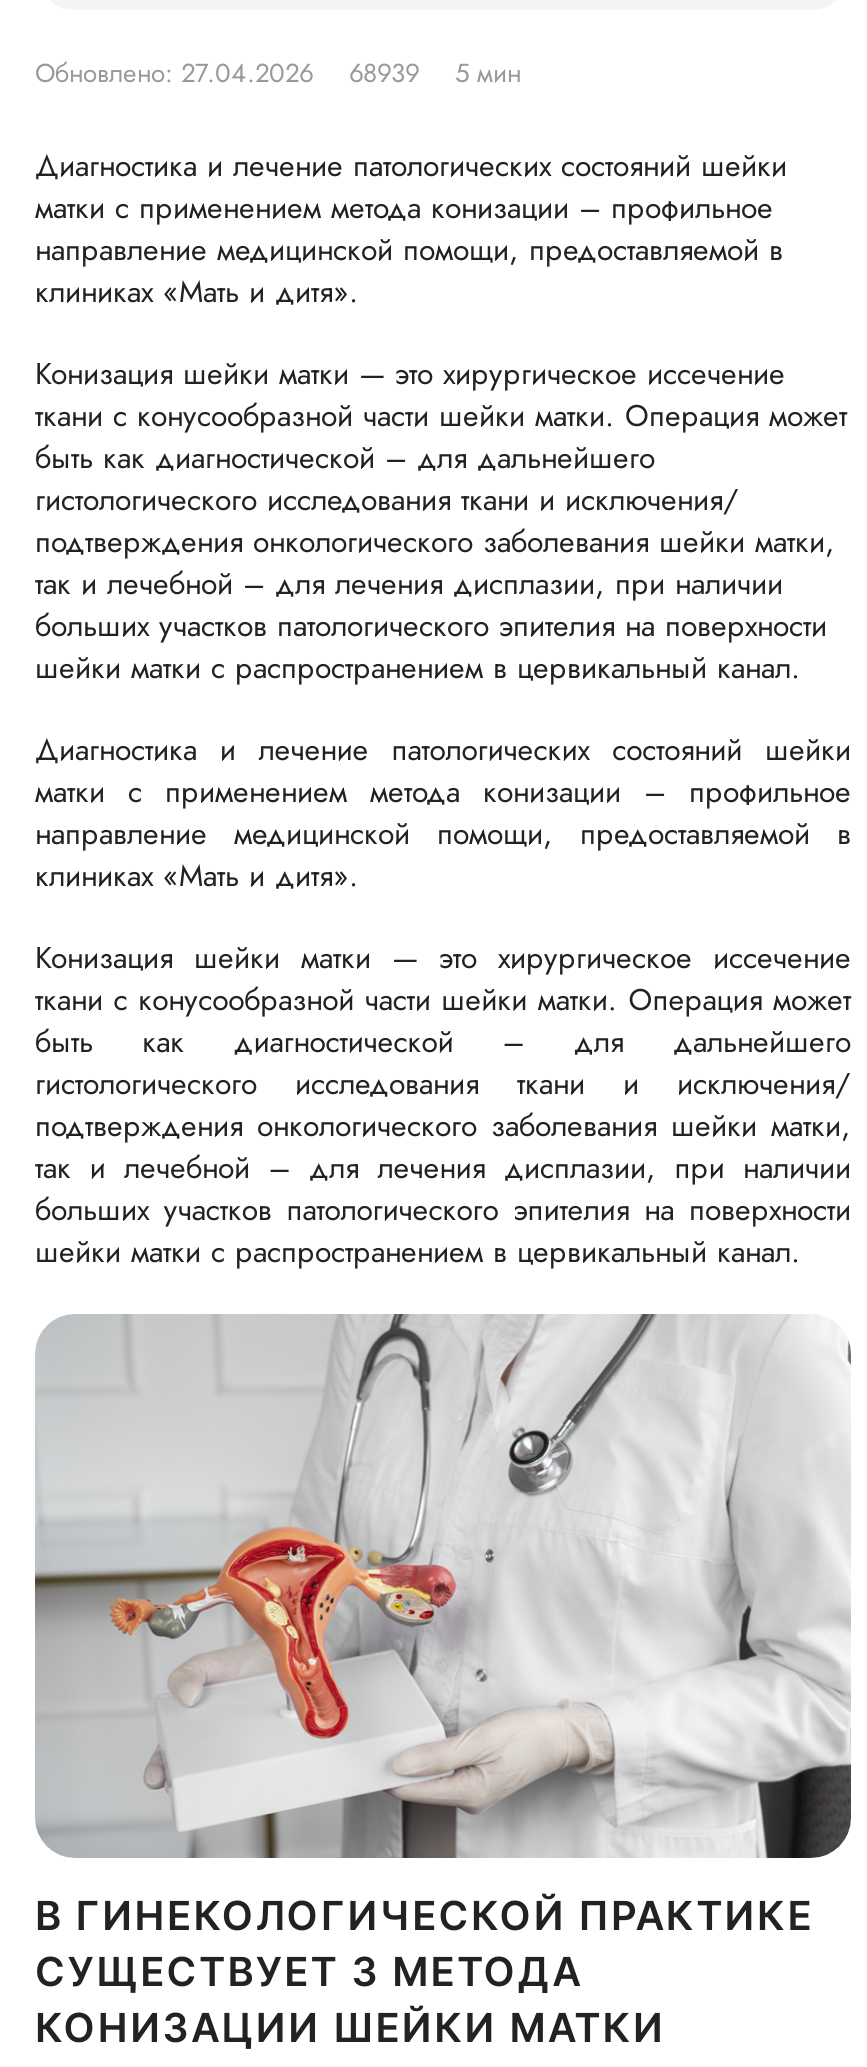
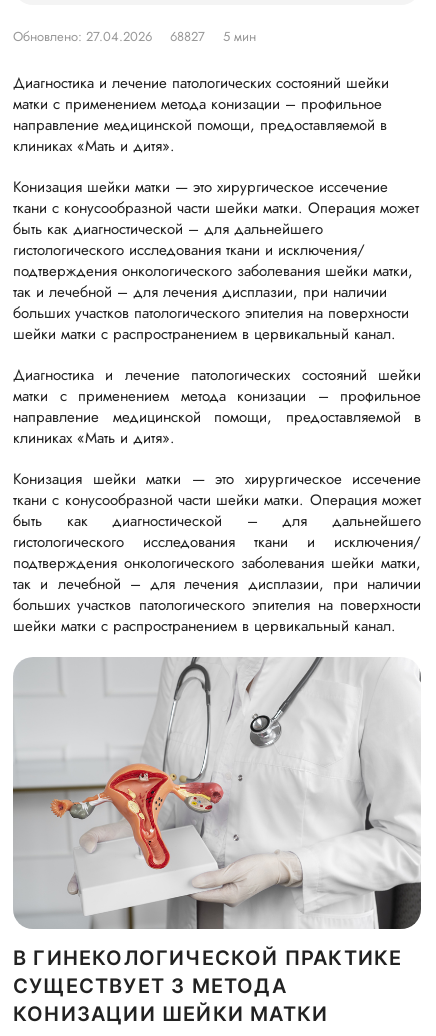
[35,54,521,92] Обновлено: 27.04.2026 68939 5 мин -> [13,27,256,46] Обновлено: 27.04.2026 68827 5 мин

